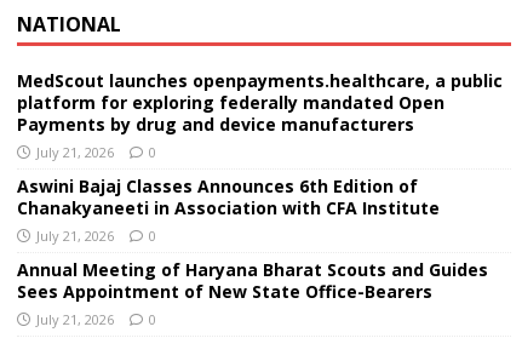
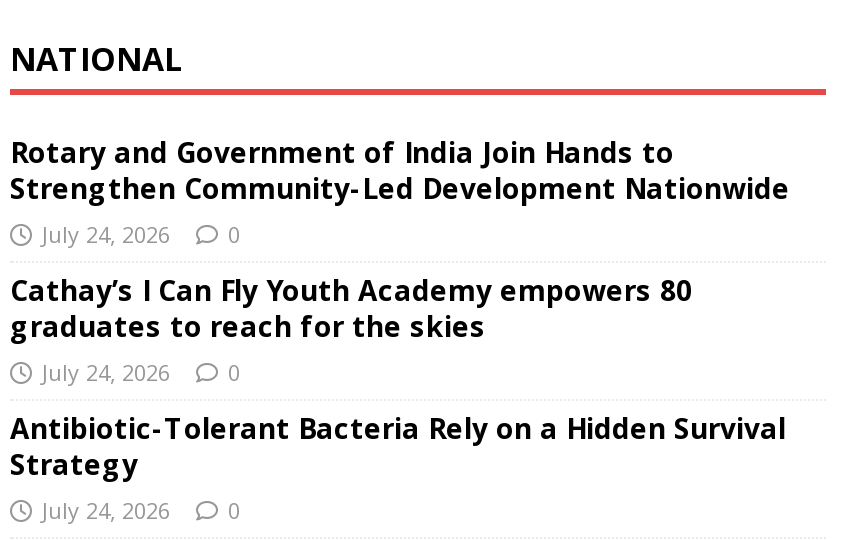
[17,69,503,161] MedScout launches openpayments.healthcare, a public | platform for exploring federally mandated Open | Payments by drug and device manufacturers | July 21, 2026 -> [10,132,790,248] Rotary and Government of India Join Hands to | Strengthen Community-Led Development Nationwide | July 24, 2026
[17,174,440,245] Aswini Bajaj Classes Announces 6th Edition of | Chanakyaneeti in Association with CFA Institute | July 21, 2026 -> [10,270,692,386] Cathay’s I Can Fly Youth Academy empowers 80 | graduates to reach for the skies | July 24, 2026
[17,258,488,328] Annual Meeting of Haryana Bharat Scouts and Guides | Sees Appointment of New State Office-Bearers | July 21, 2026 -> [10,408,786,524] Antibiotic-Tolerant Bacteria Rely on a Hidden Survival | Strategy | July 24, 2026

